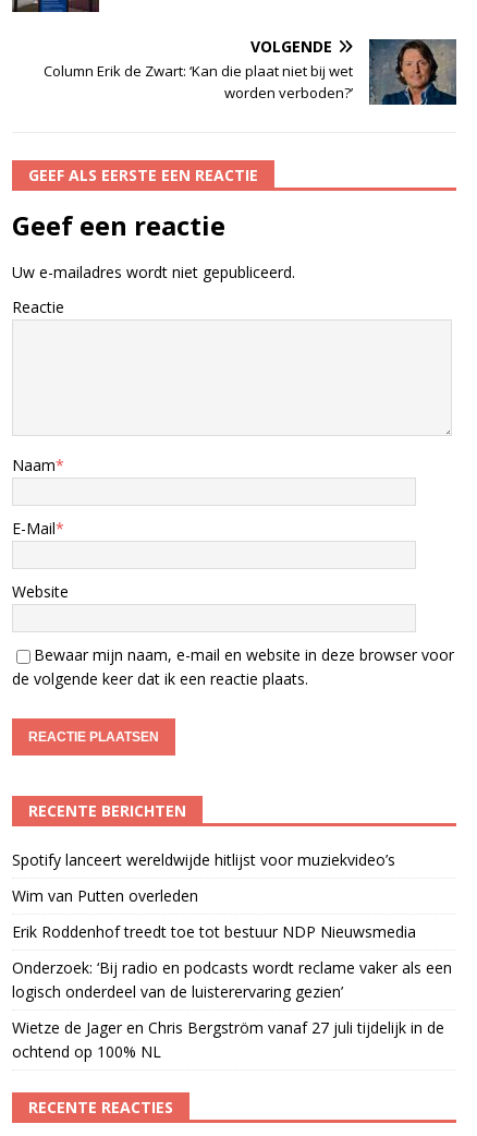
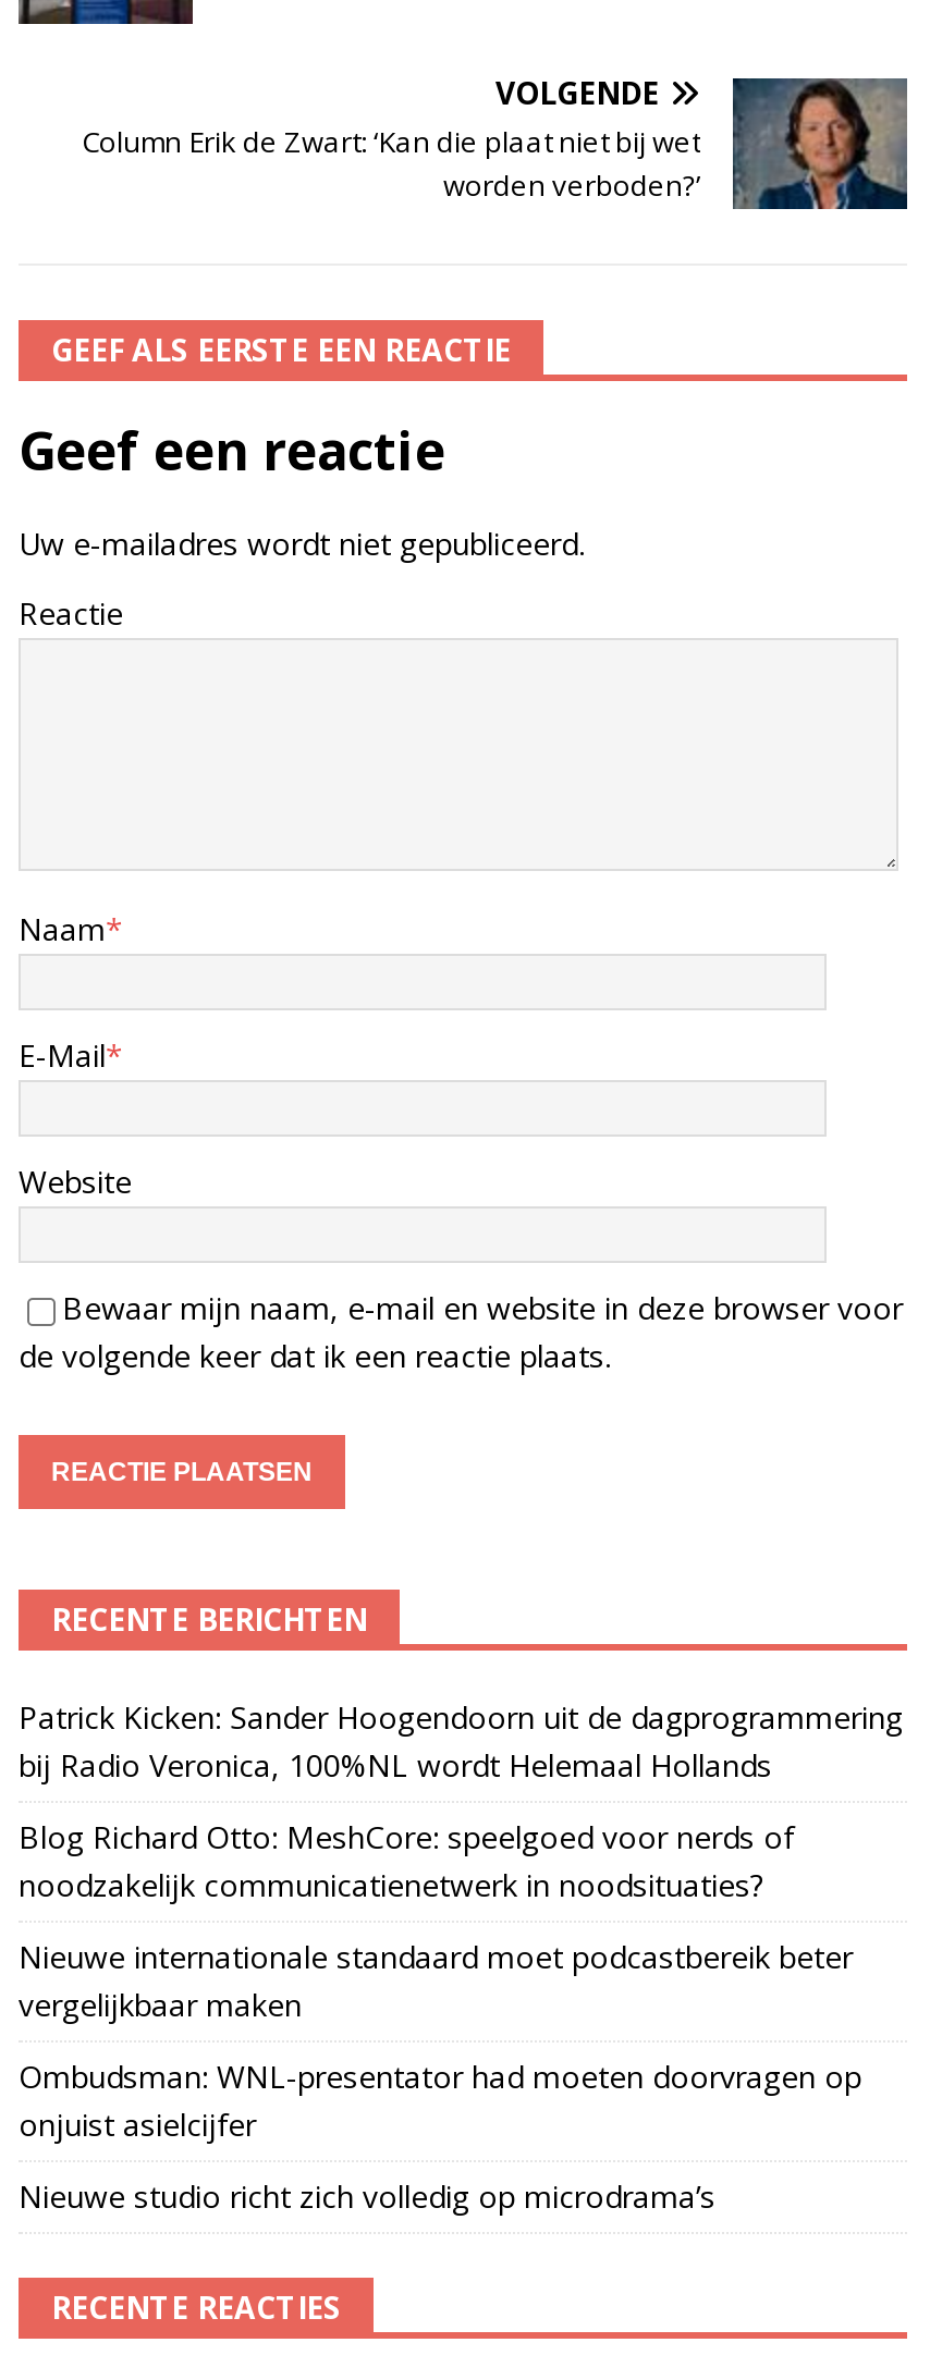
[12,849,395,870] Spotify lanceert wereldwijde hitlijst voor muziekvideo’s -> [19,1696,903,1786] Patrick Kicken: Sander Hoogendoorn uit de dagprogrammering | bij Radio Veronica, 100%NL wordt Helemaal Hollands
[12,885,198,906] Wim van Putten overleden -> [19,1816,794,1905] Blog Richard Otto: MeshCore: speelgoed voor nerds of | noodzakelijk communicatienetwerk in noodsituaties?
[12,921,416,942] Erik Roddenhof treedt toe tot bestuur NDP Nieuwsmedia -> [19,1936,853,2025] Nieuwe internationale standaard moet podcastbereik beter | vergelijkbaar maken
[12,957,452,1002] Onderzoek: ‘Bij radio en podcasts wordt reclame vaker als een | logisch onderdeel van de luisterervaring gezien’ -> [19,2056,861,2145] Ombudsman: WNL-presentator had moeten doorvragen op | onjuist asielcijfer
[12,1017,444,1062] Wietze de Jager en Chris Bergström vanaf 27 juli tijdelijk in de | ochtend op 100% NL -> [19,2175,715,2217] Nieuwe studio richt zich volledig op microdrama’s

